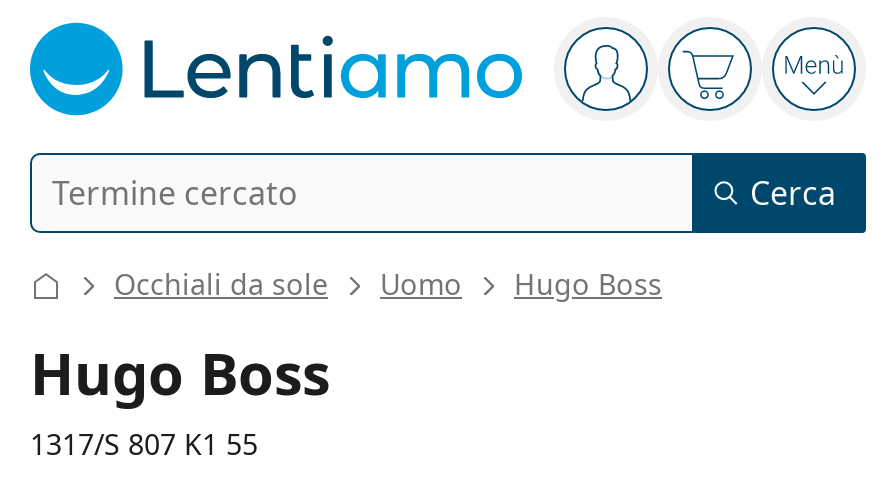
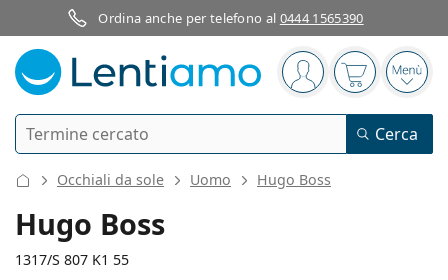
none -> [98,9,364,27] Ordina anche per telefono al 0444 1565390

